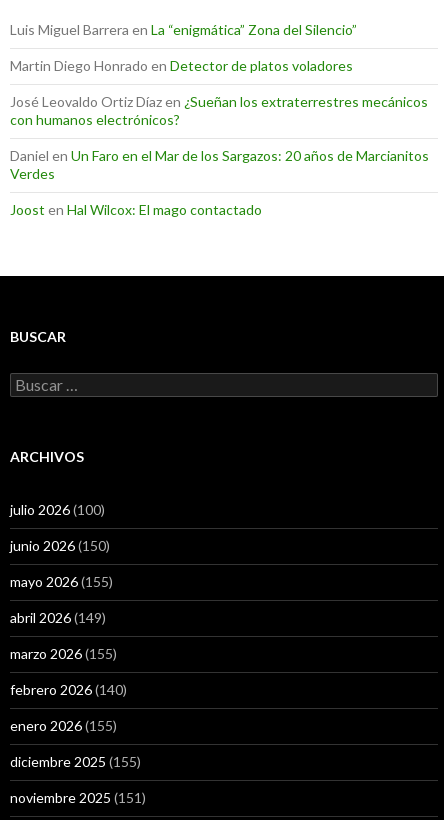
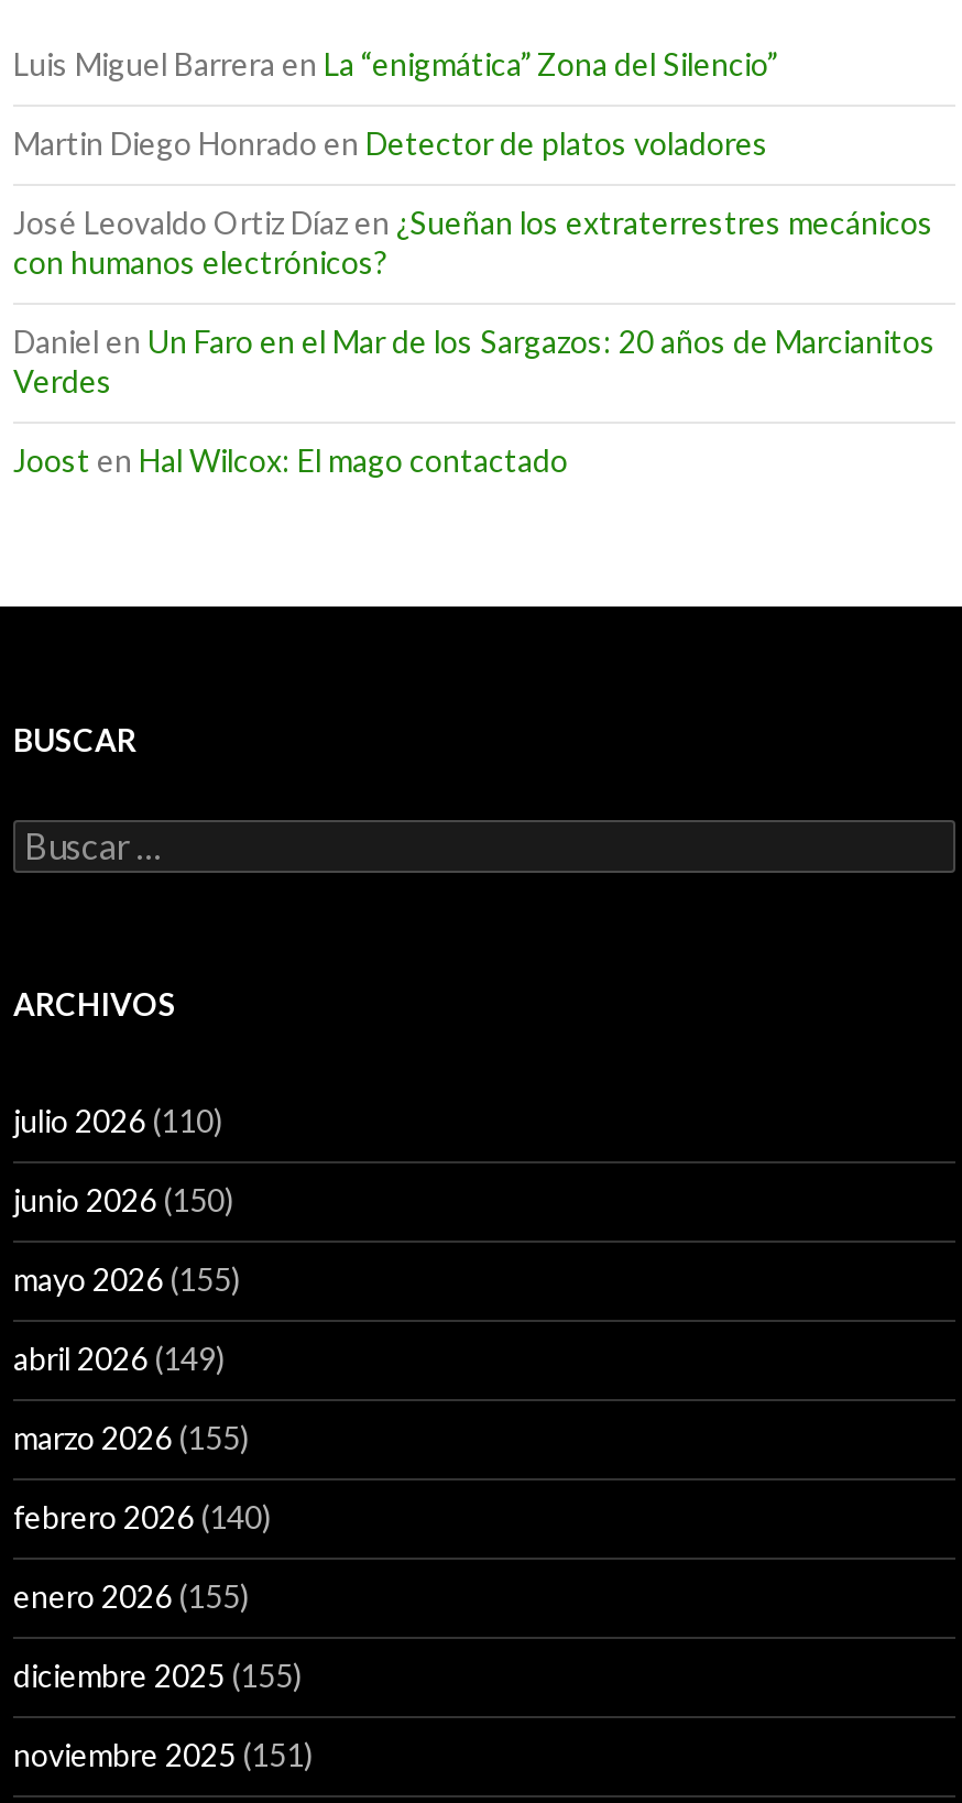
[10,501,105,518] julio 2026 (100) -> [13,1102,222,1139] julio 2026 (110)

